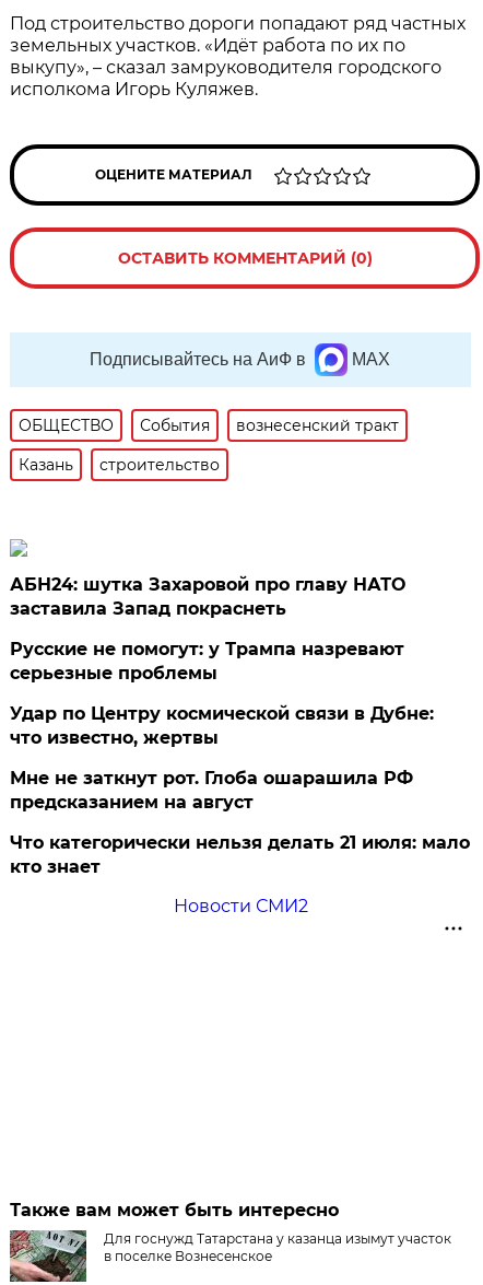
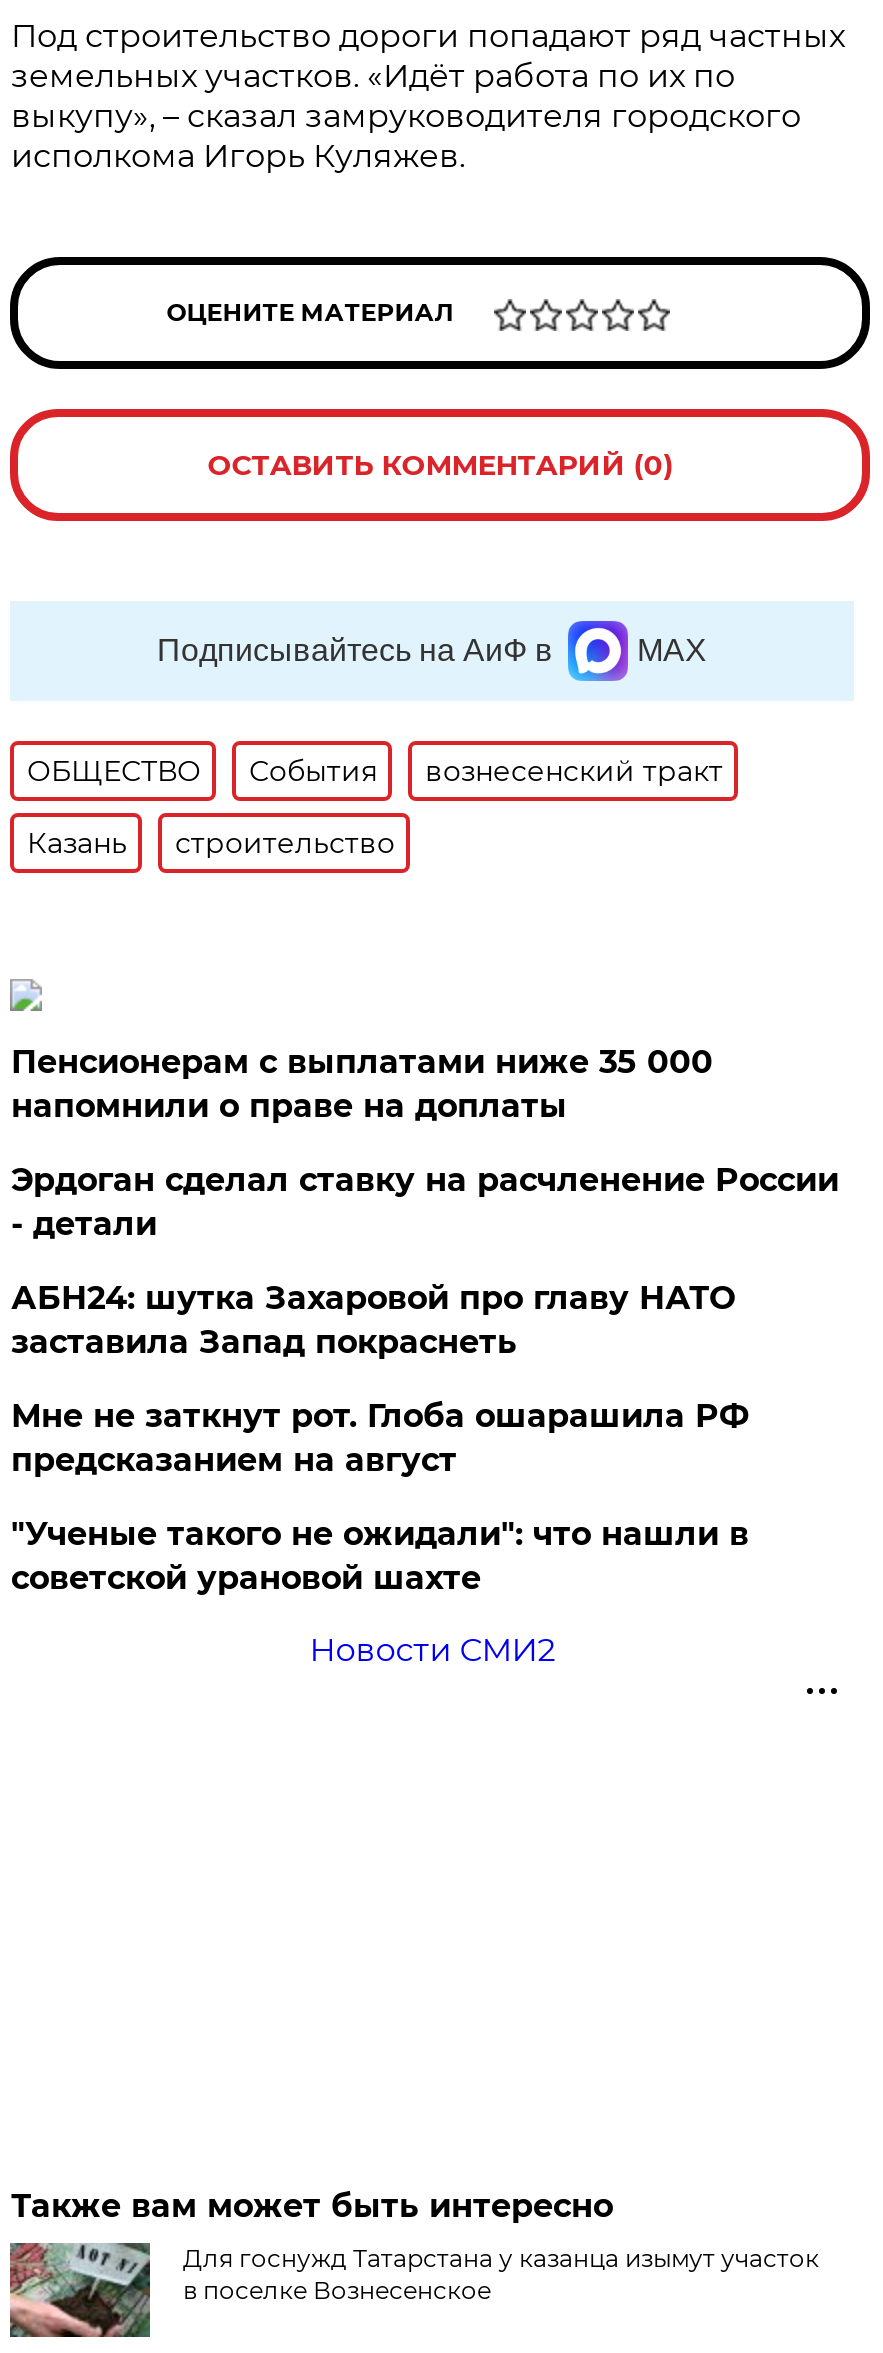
none -> [11,1043,839,1243] Пенсионерам с выплатами ниже 35 000 | напомнили о праве на доплаты | Эрдоган сделал ставку на расчленение России | - детали
moved [10,574,406,619] -> [11,1279,735,1361]: АБН24: шутка Захаровой про главу НАТО | заставила Запад покраснеть
[10,639,434,748] Русские не помогут: у Трампа назревают | серьезные проблемы | Удар по Центру космической связи в Дубне: | что известно, жертвы -> none
[10,832,470,877] Что категорически нельзя делать 21 июля: мало | кто знает -> [11,1515,749,1597] "Ученые такого не ожидали": что нашли в | советской урановой шахте

